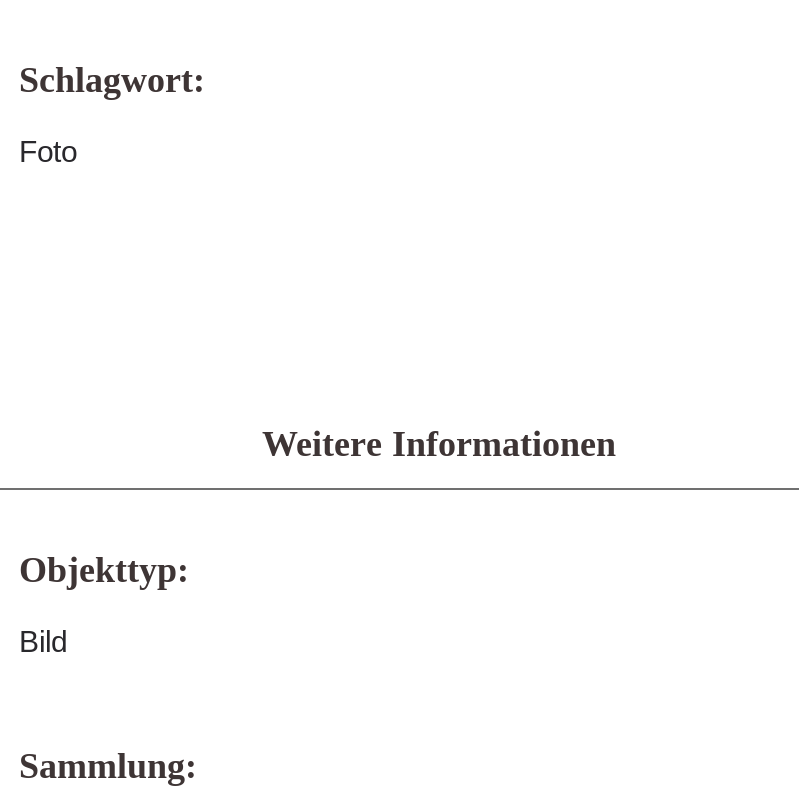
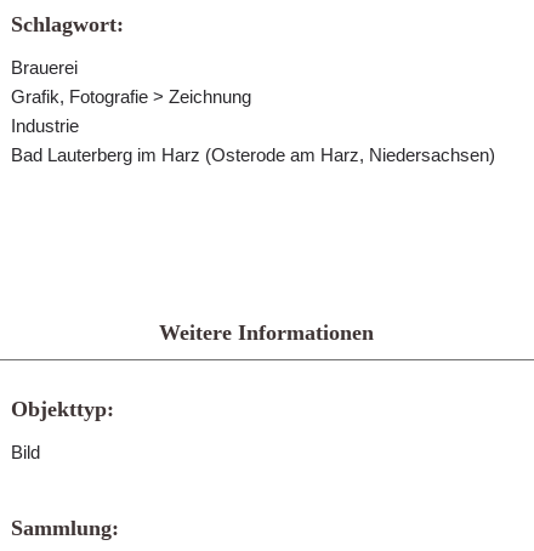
[19,134,77,168] Foto -> [11,57,495,165] Brauerei | Grafik, Fotografie > Zeichnung | Industrie | Bad Lauterberg im Harz (Osterode am Harz, Niedersachsen)

